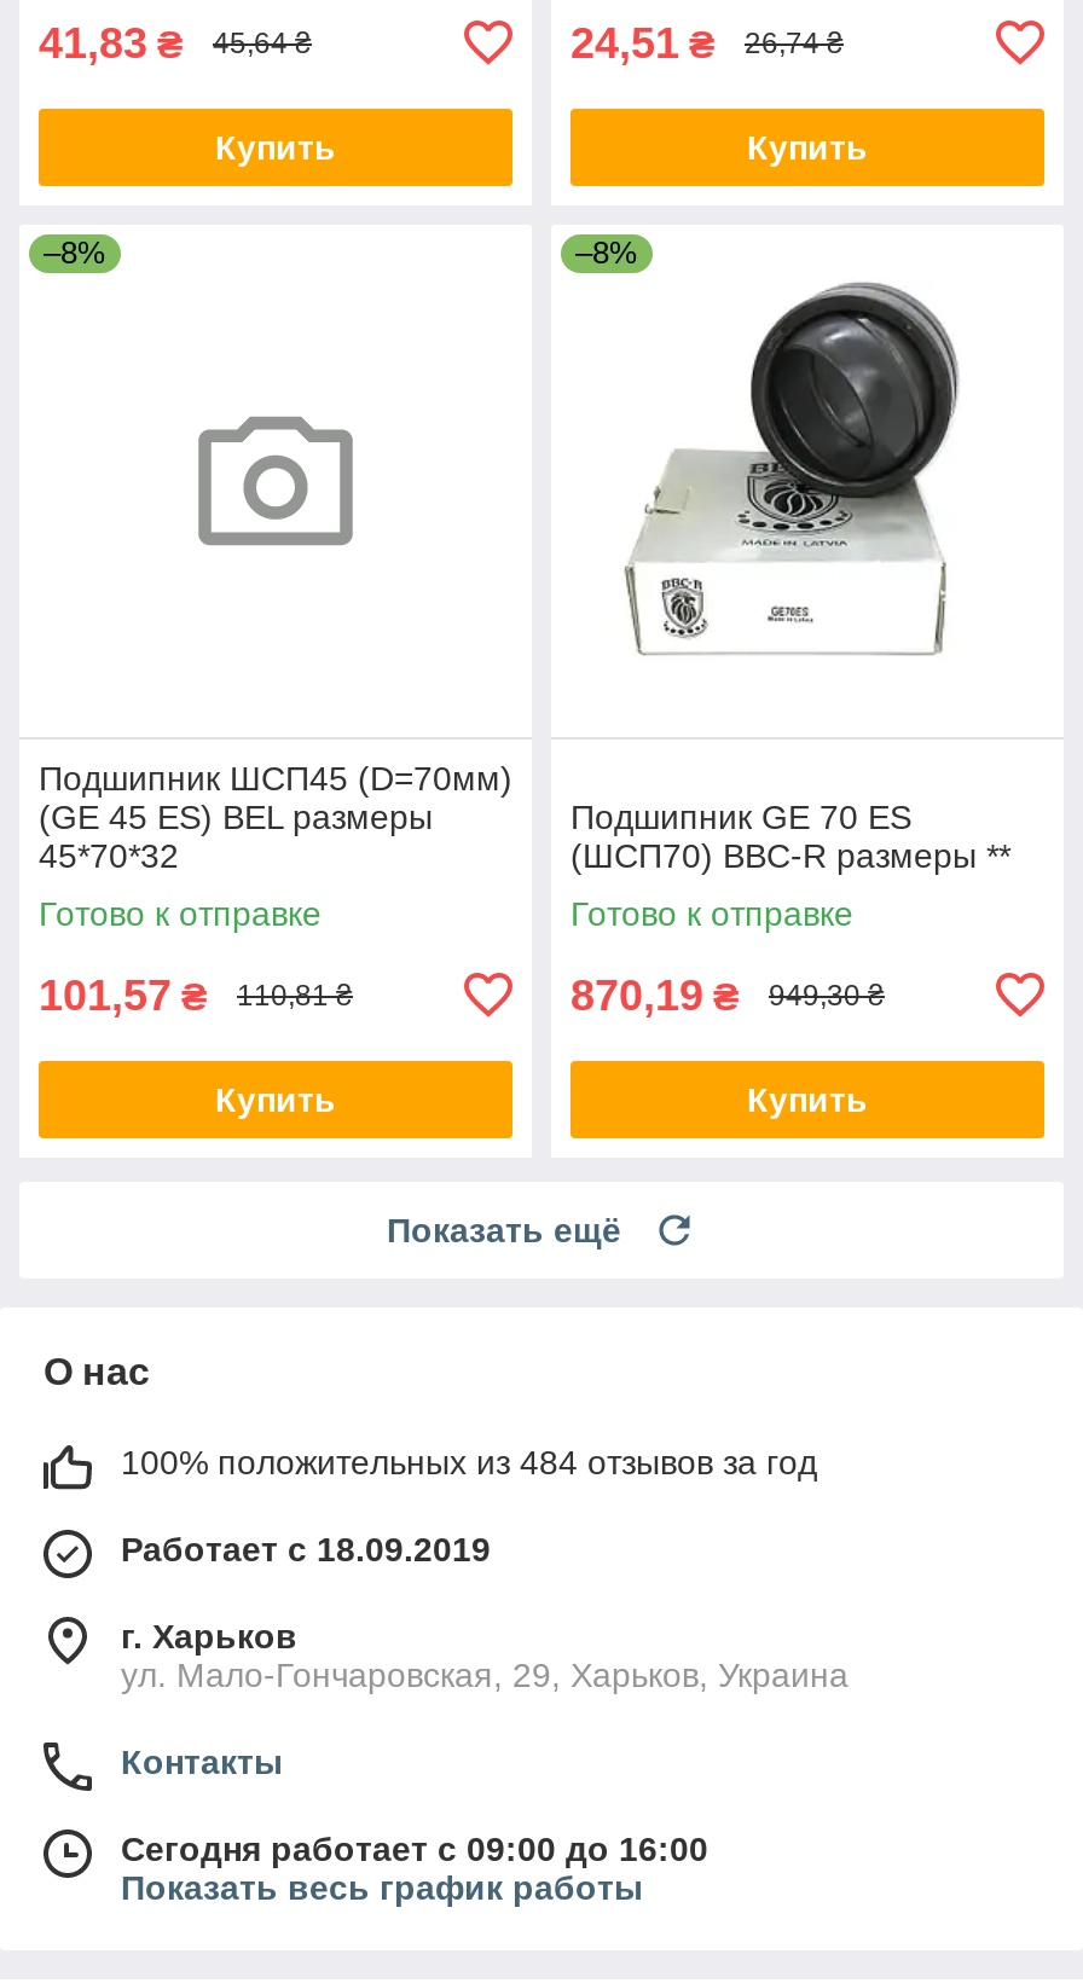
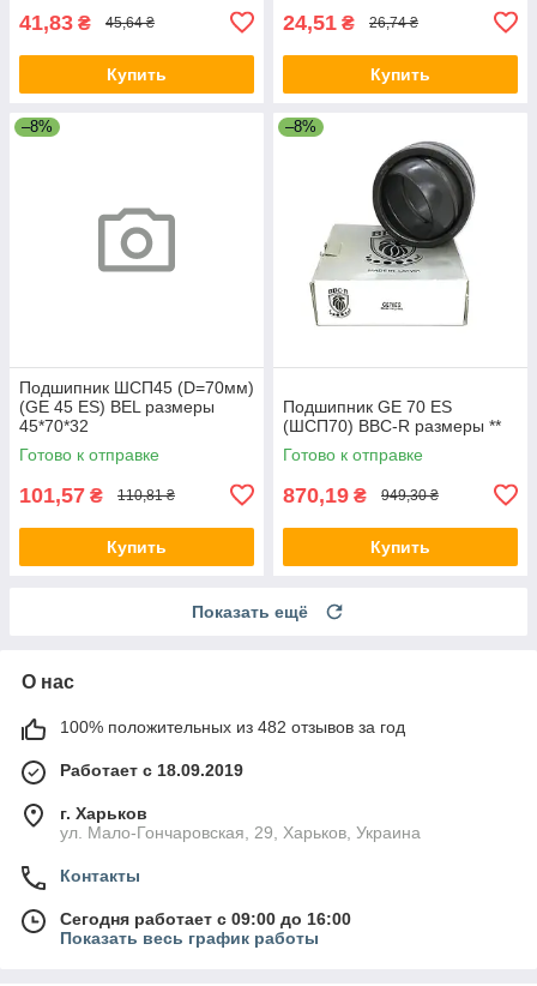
[121,1442,817,1481] 100% положительных из 484 отзывов за год -> [60,717,405,736] 100% положительных из 482 отзывов за год

